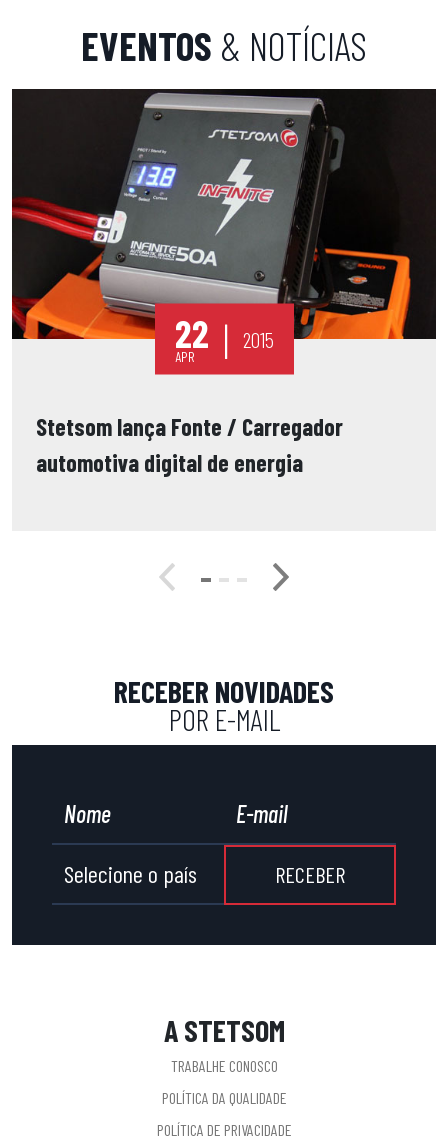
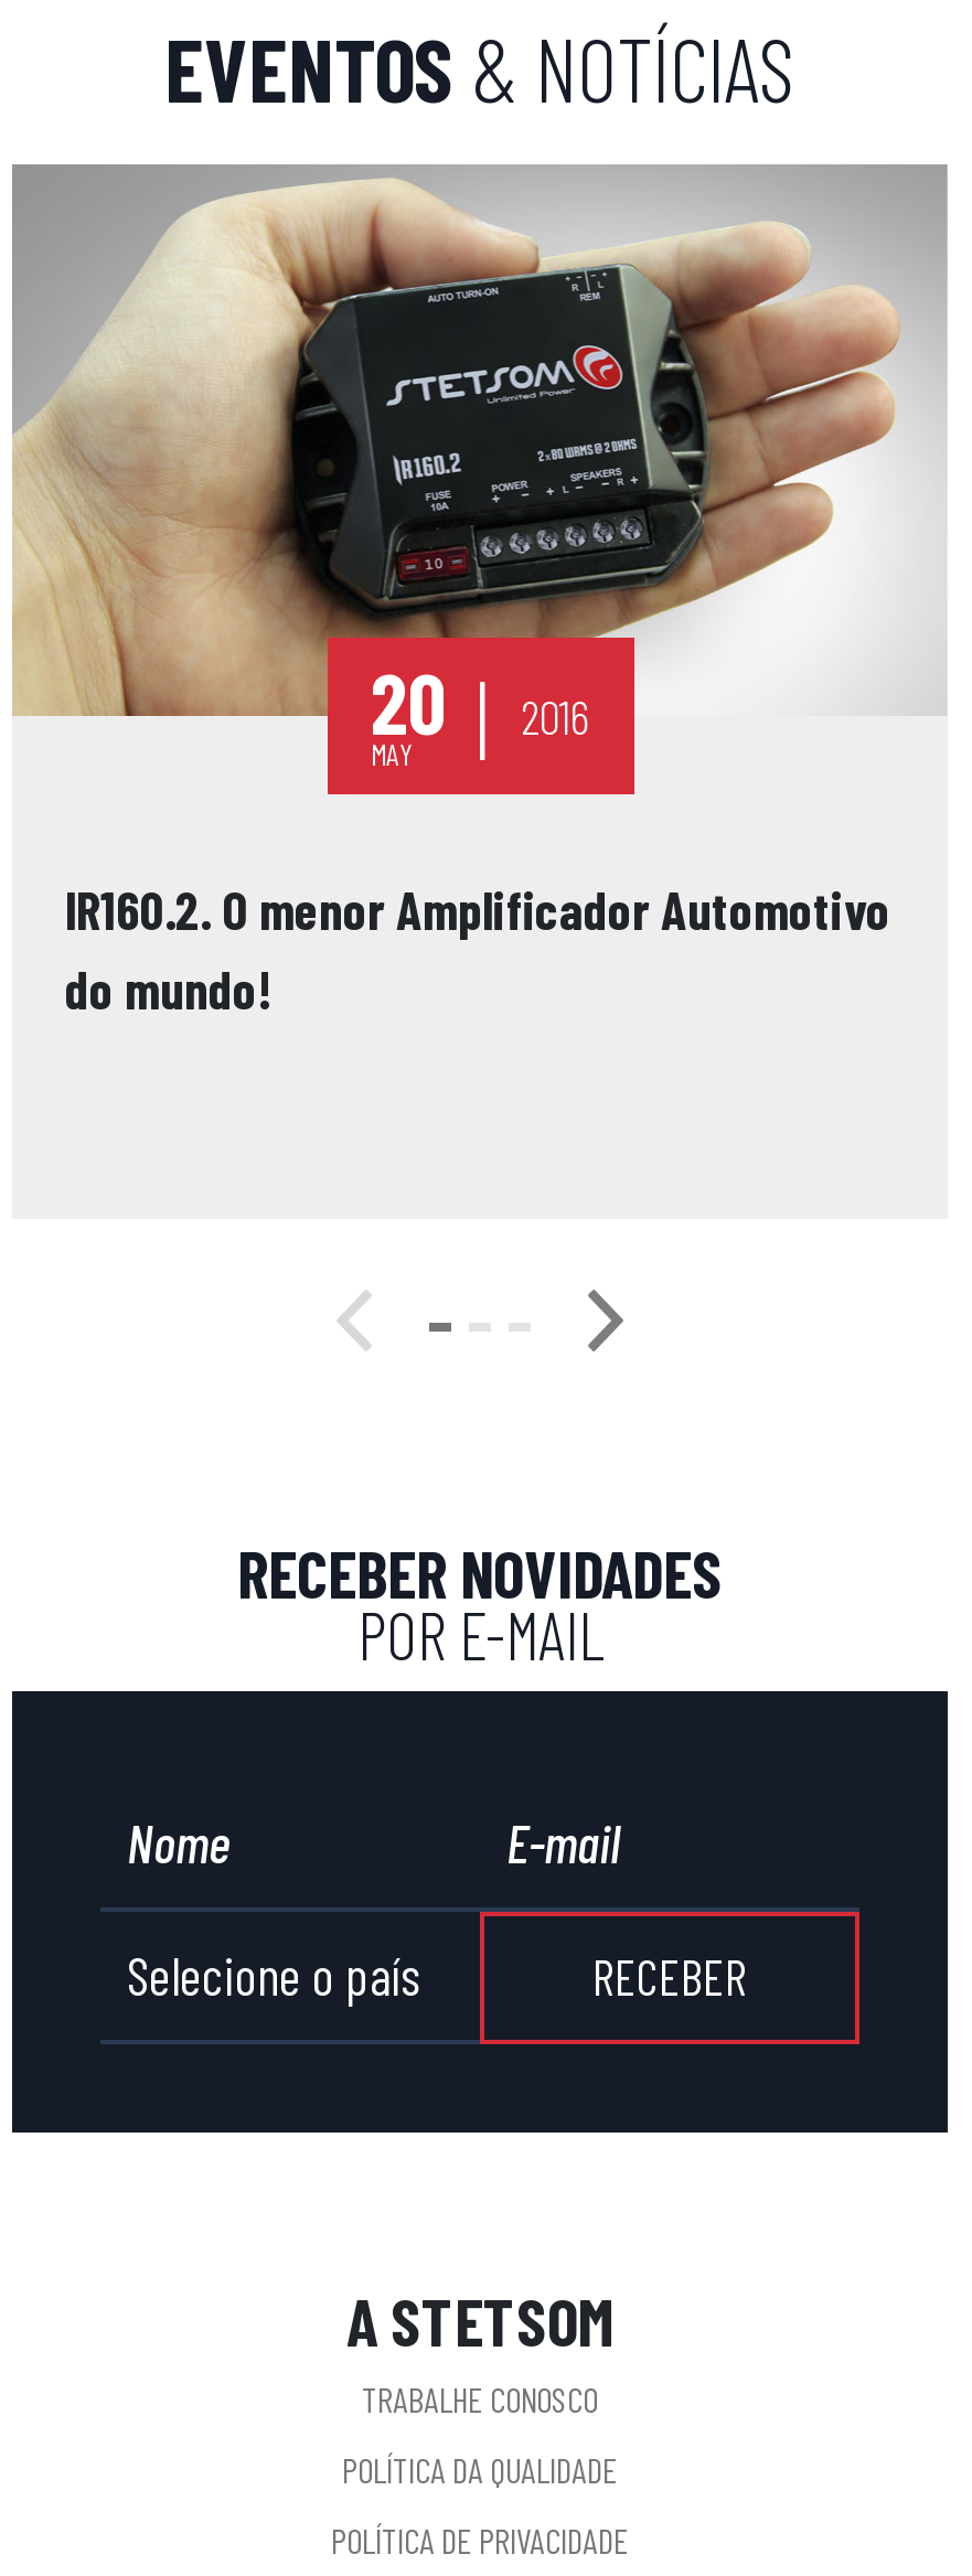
[11,89,437,364] [image] | 22 | APR -> [12,167,948,772] [image] | 20 | MAY
[242,325,273,351] 2015 -> [521,686,589,743] 2016
[36,412,343,477] Stetsom lança Fonte / Carregador | automotiva digital de energia -> [65,877,890,1020] IR160.2. O menor Amplificador Automotivo | do mundo!

